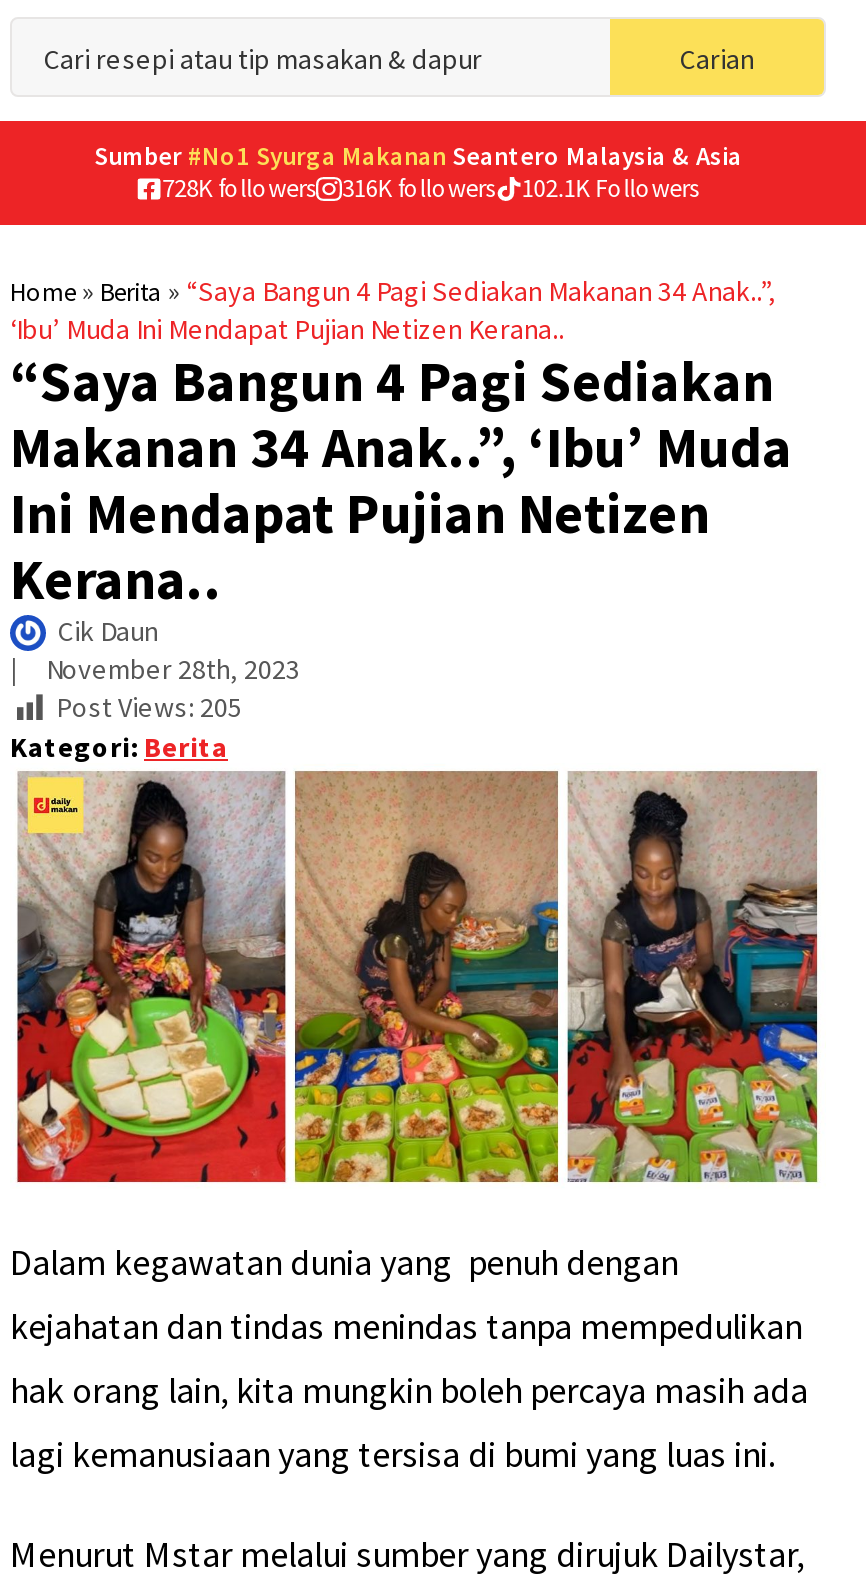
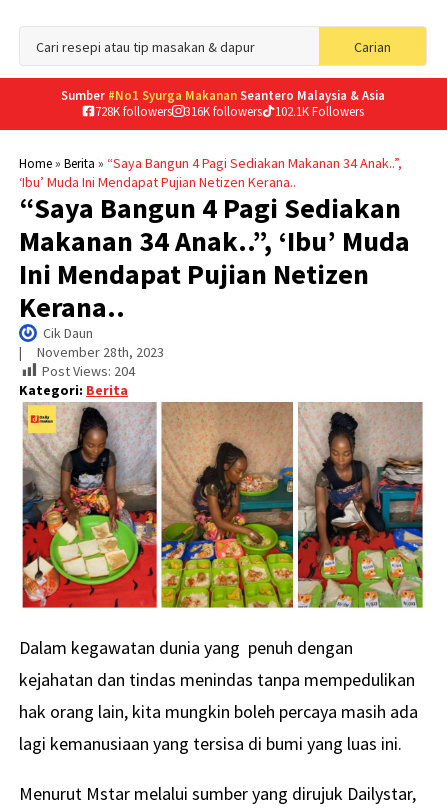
[56,690,242,726] Post Views: 205 -> [42,361,135,379] Post Views: 204

